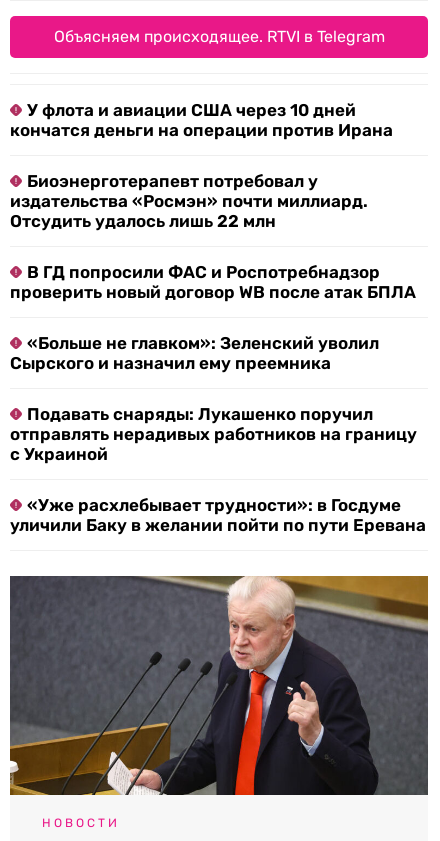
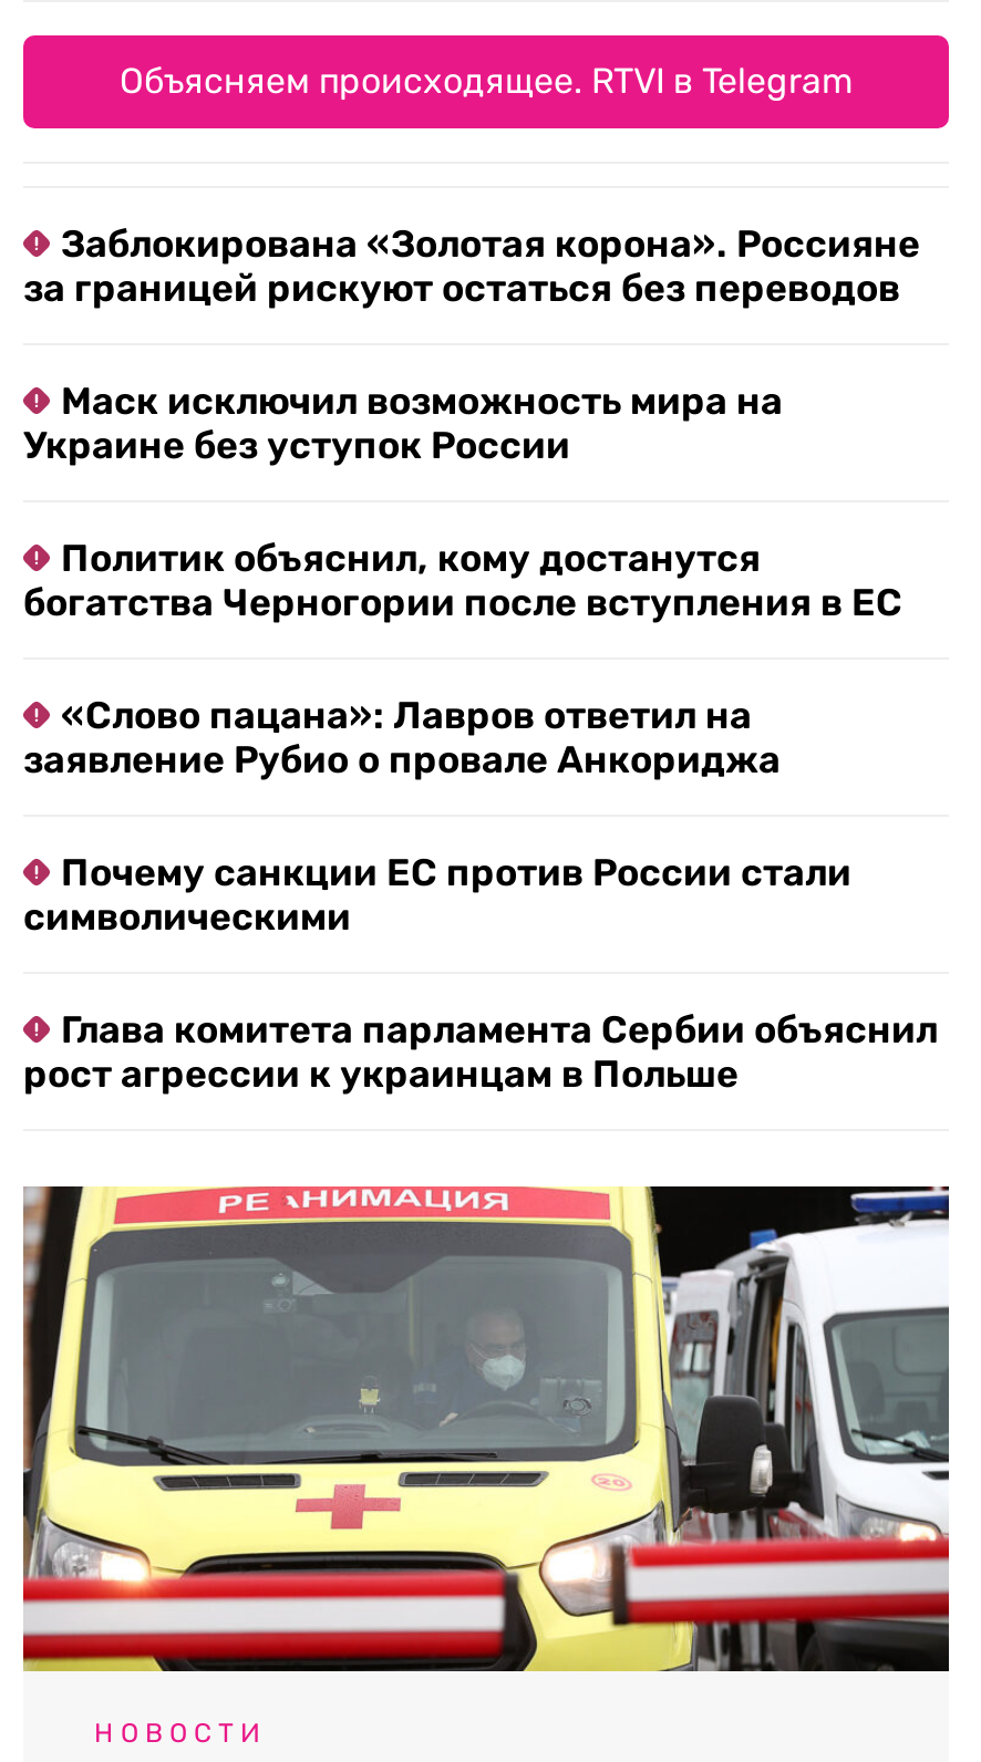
[10,100,393,140] У флота и авиации США через 10 дней | кончатся деньги на операции против Ирана -> [23,222,920,310] Заблокирована «Золотая корона». Россияне | за границей рискуют остаться без переводов
[10,171,368,231] Биоэнерготерапевт потребовал у | издательства «Росмэн» почти миллиард. | Отсудить удалось лишь 22 млн -> [23,379,783,467] Маск исключил возможность мира на | Украине без уступок России
[10,262,416,302] В ГД попросили ФАС и Роспотребнадзор | проверить новый договор WB после атак БПЛА -> [23,536,902,624] Политик объяснил, кому достанутся | богатства Черногории после вступления в ЕС
[10,333,379,373] «Больше не главком»: Зеленский уволил | Сырского и назначил ему преемника -> [23,693,781,782] «Слово пацана»: Лавров ответил на | заявление Рубио о провале Анкориджа
[10,404,417,464] Подавать снаряды: Лукашенко поручил | отправлять нерадивых работников на границу | с Украиной -> [23,850,851,939] Почему санкции ЕС против России стали | символическими
[10,495,426,535] «Уже расхлебывает трудности»: в Госдуме | уличили Баку в желании пойти по пути Еревана -> [23,1007,938,1096] Глава комитета парламента Сербии объяснил | рост агрессии к украинцам в Польше
[9,575,429,796] [image] -> [21,1202,951,1673] [image]

